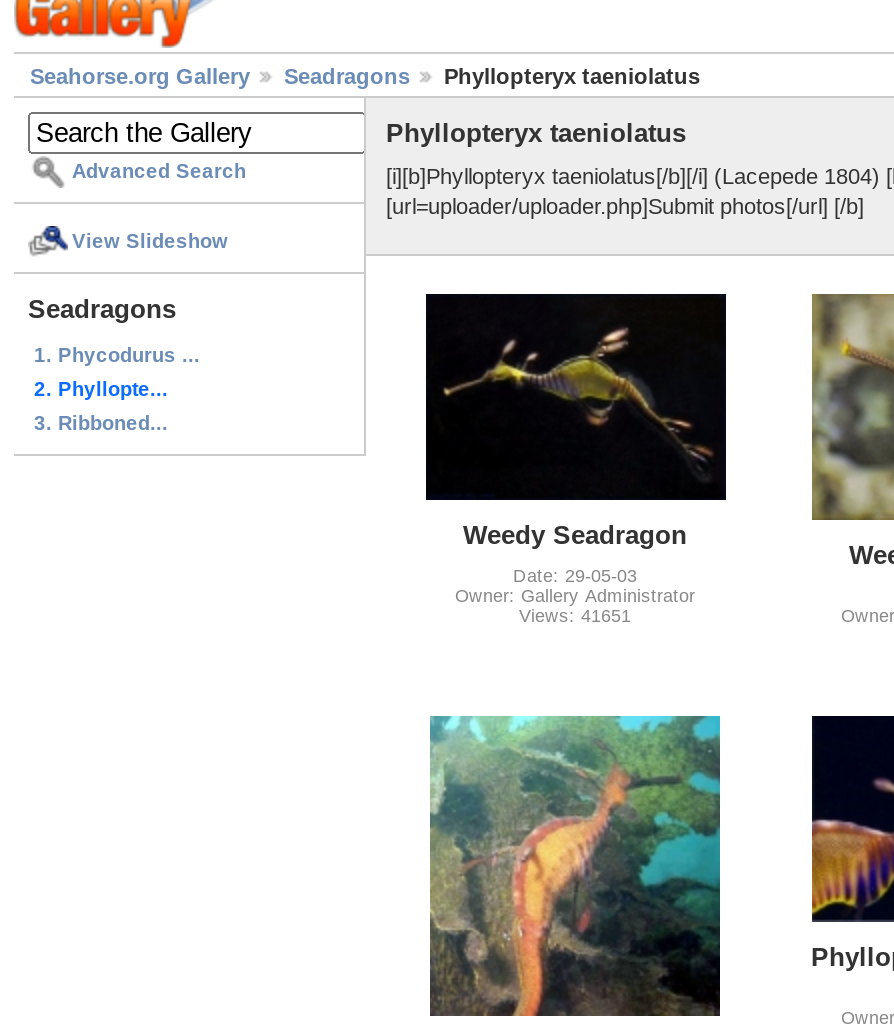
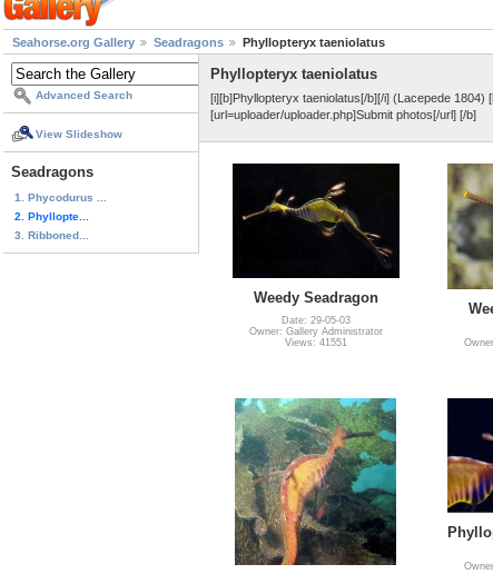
[519,605,631,625] Views: 41651 -> [284,337,347,348] Views: 41551

